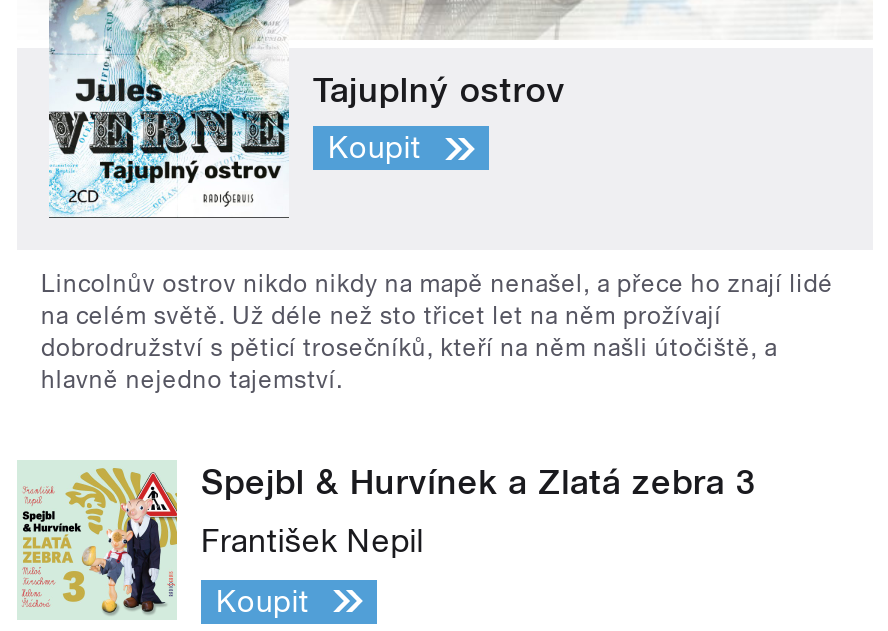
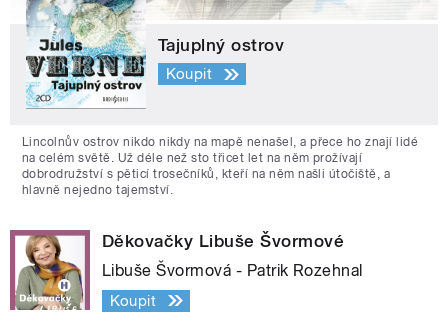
[17,460,757,620] [image] | Spejbl & Hurvínek a Zlatá zebra 3 -> [9,229,344,311] [image] | Děkovačky Libuše Švormové
[201,522,423,560] František Nepil -> [102,261,363,280] Libuše Švormová - Patrik Rozehnal

